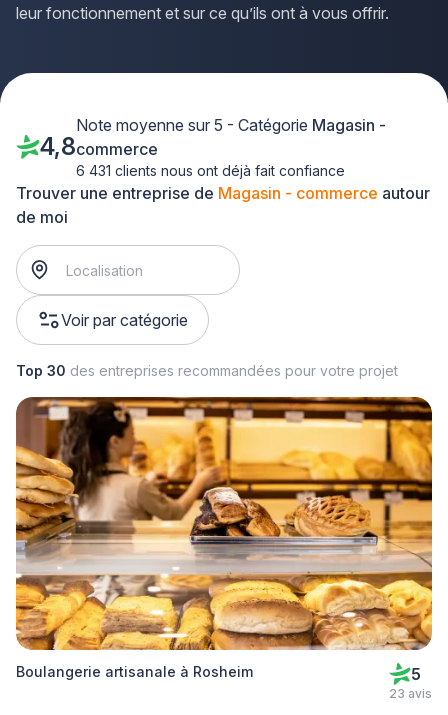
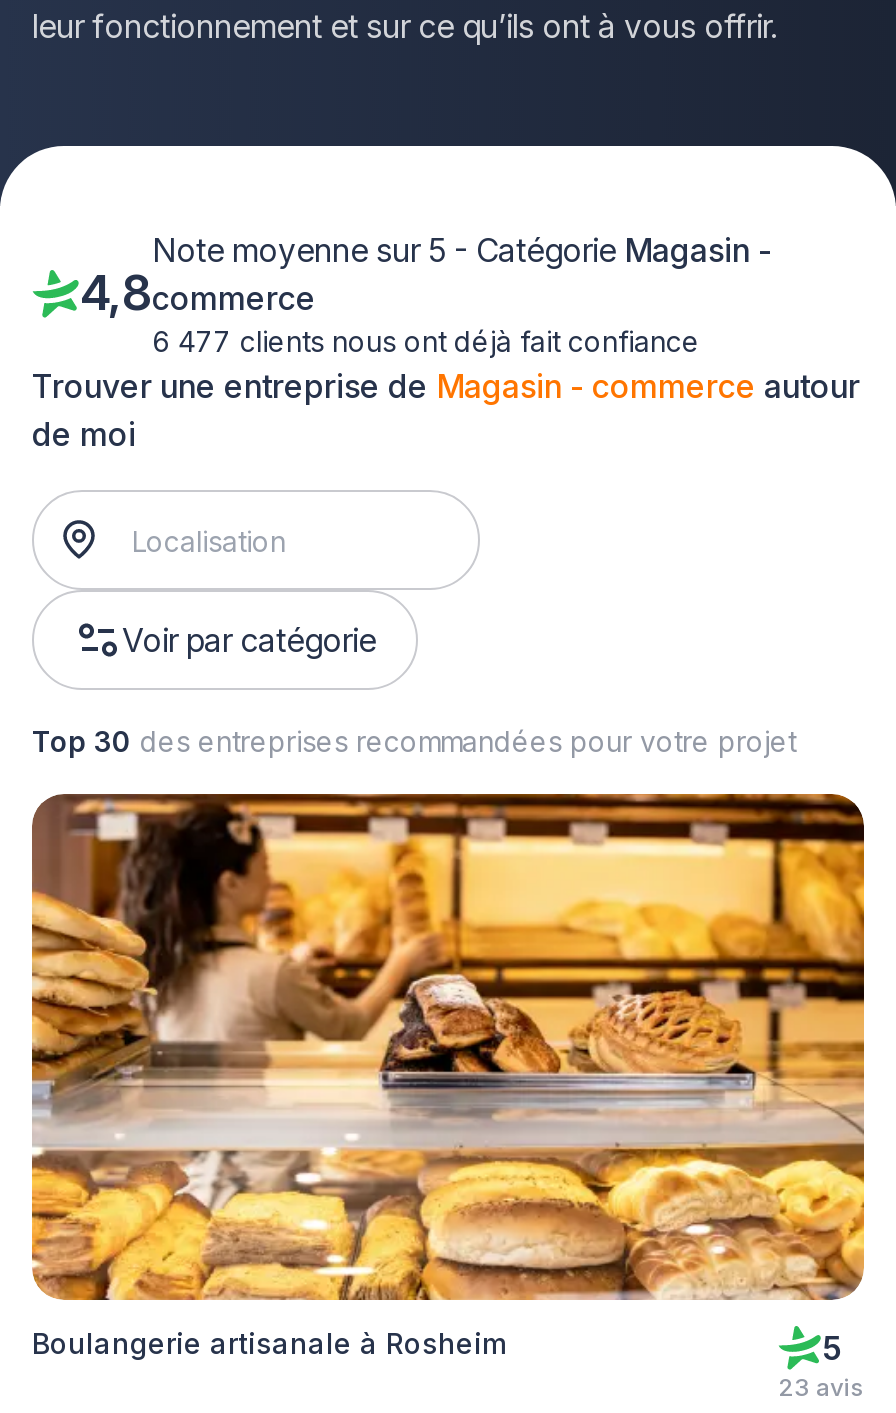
[76,162,345,179] 6 431 clients nous ont déjà fait confiance -> [152,324,700,358] 6 477 clients nous ont déjà fait confiance

